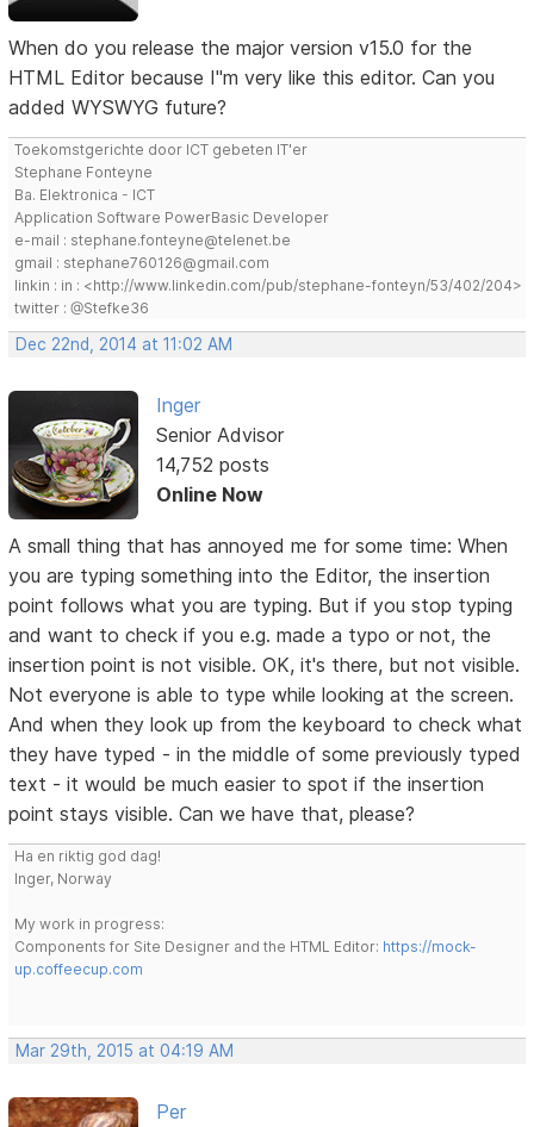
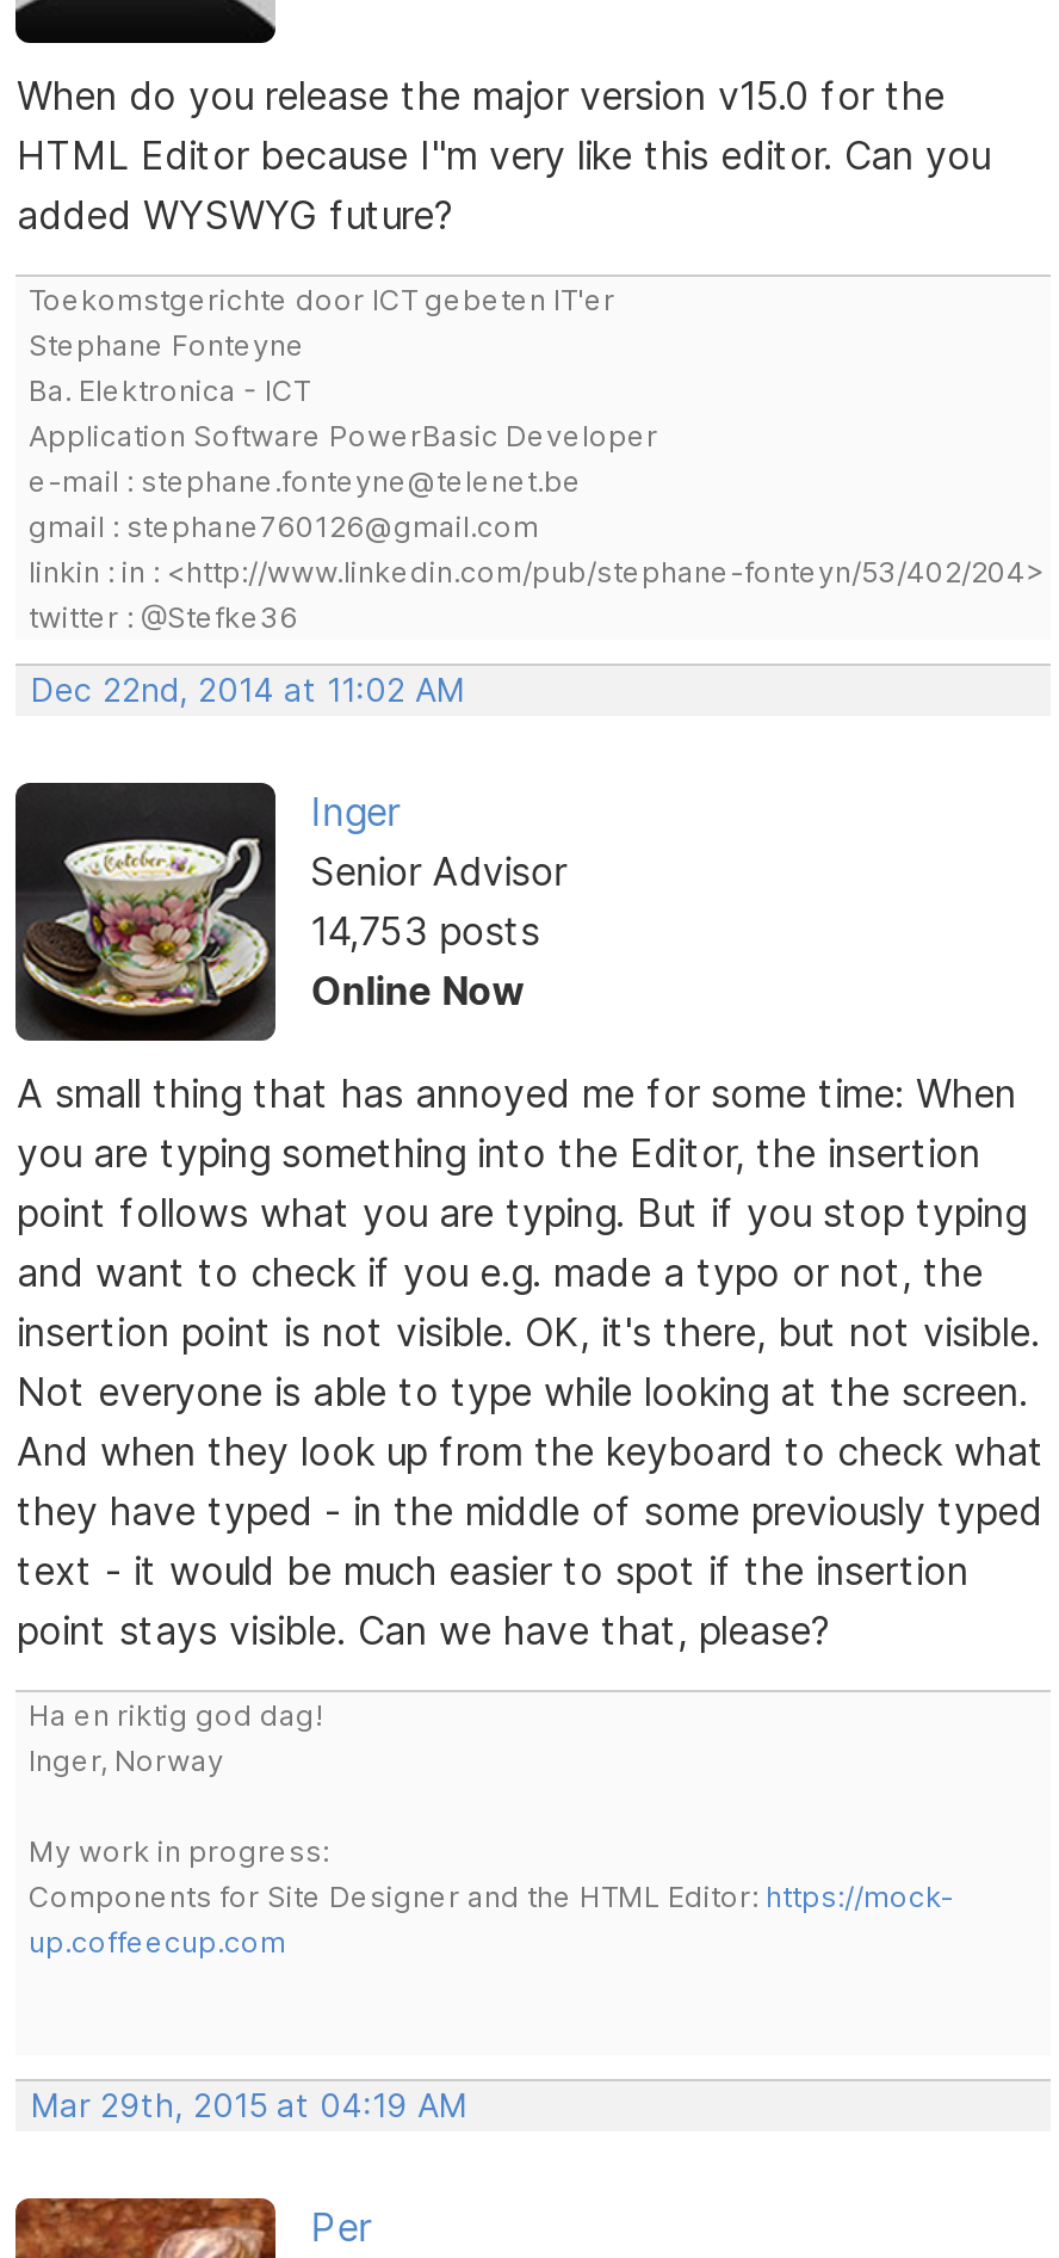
[156,453,269,477] 14,752 posts -> [311,907,540,955] 14,753 posts

